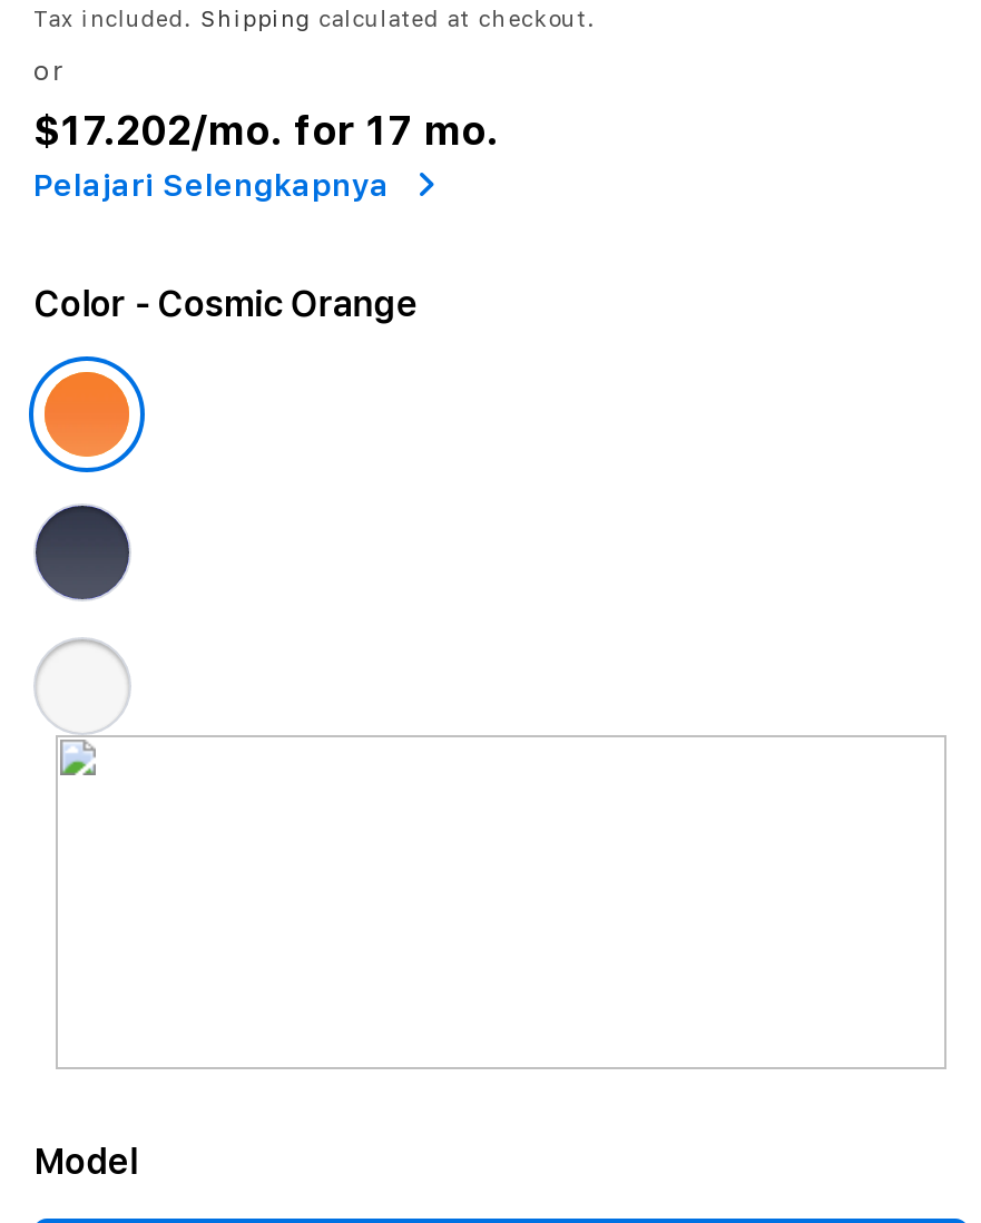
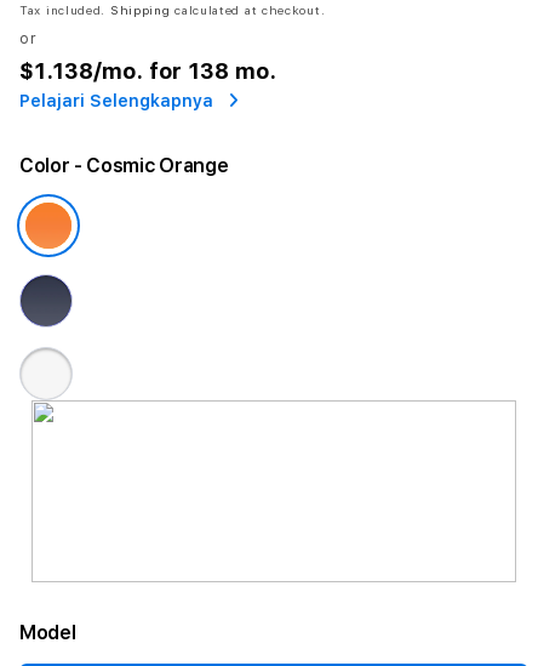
[33,107,499,154] $17.202/mo. for 17 mo. -> [19,58,276,84] $1.138/mo. for 138 mo.

